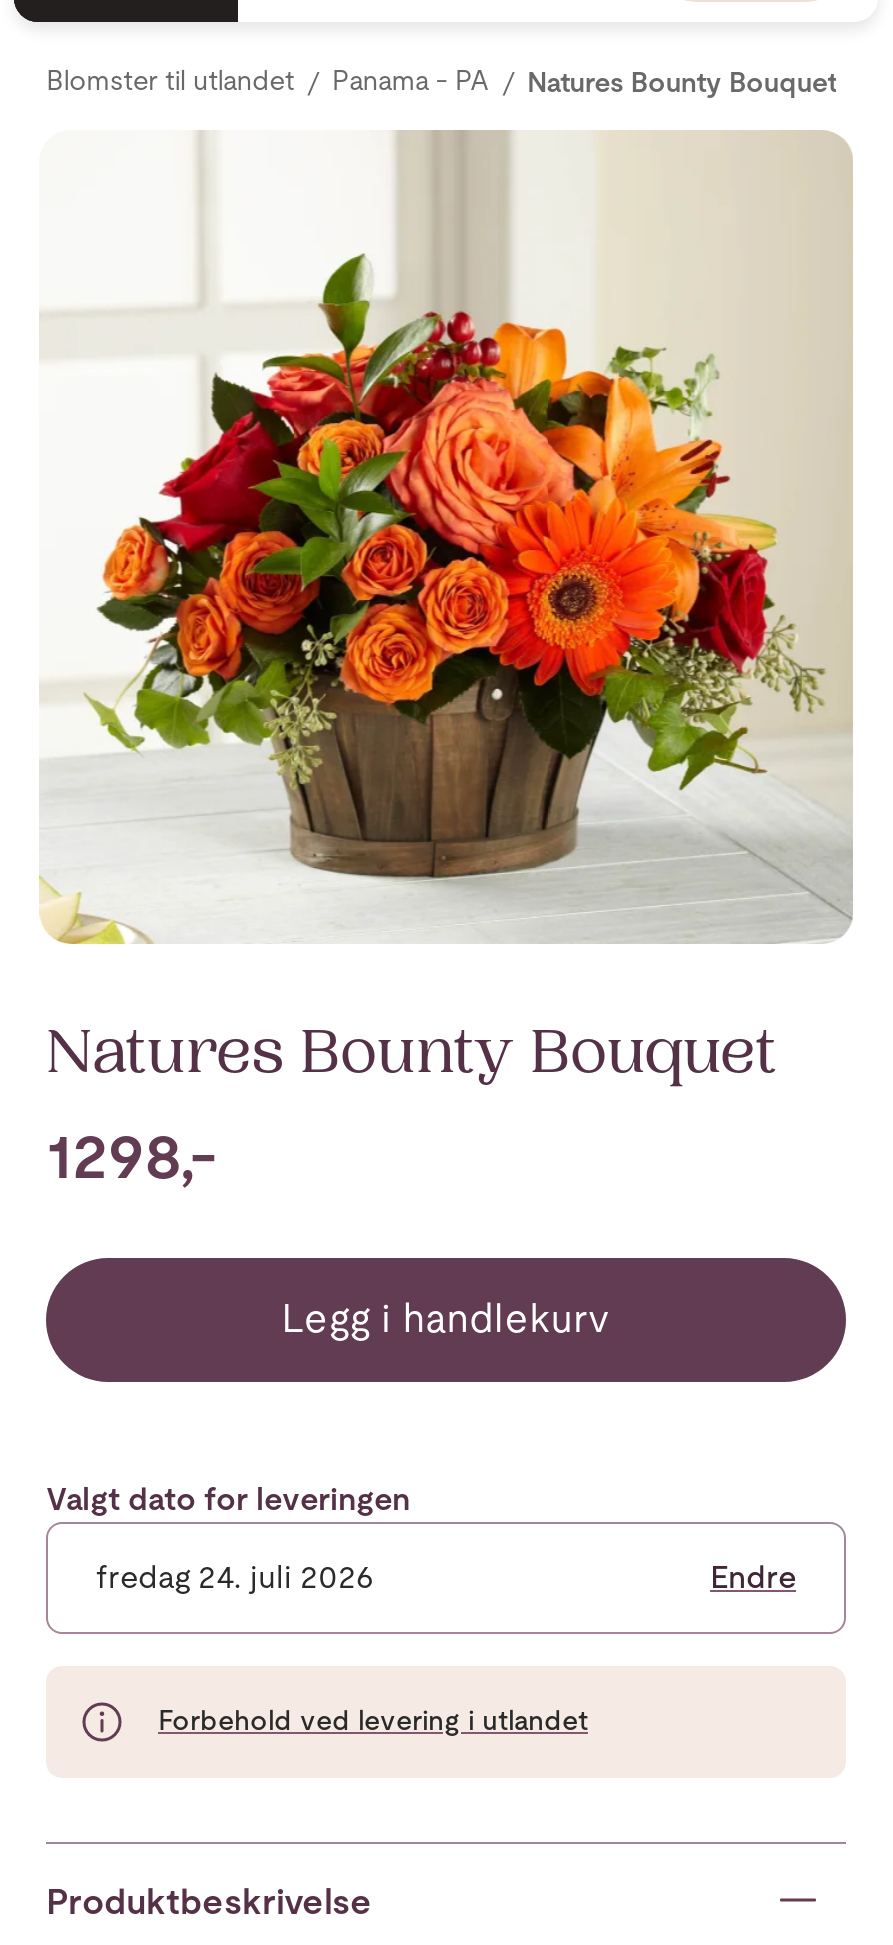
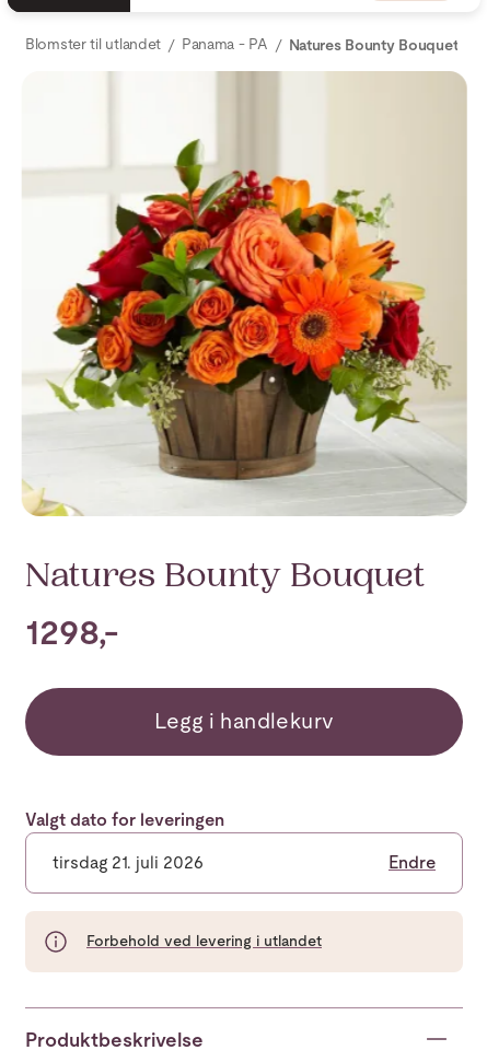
[96,1557,374,1595] fredag 24. juli 2026 -> [53,851,204,872] tirsdag 21. juli 2026

